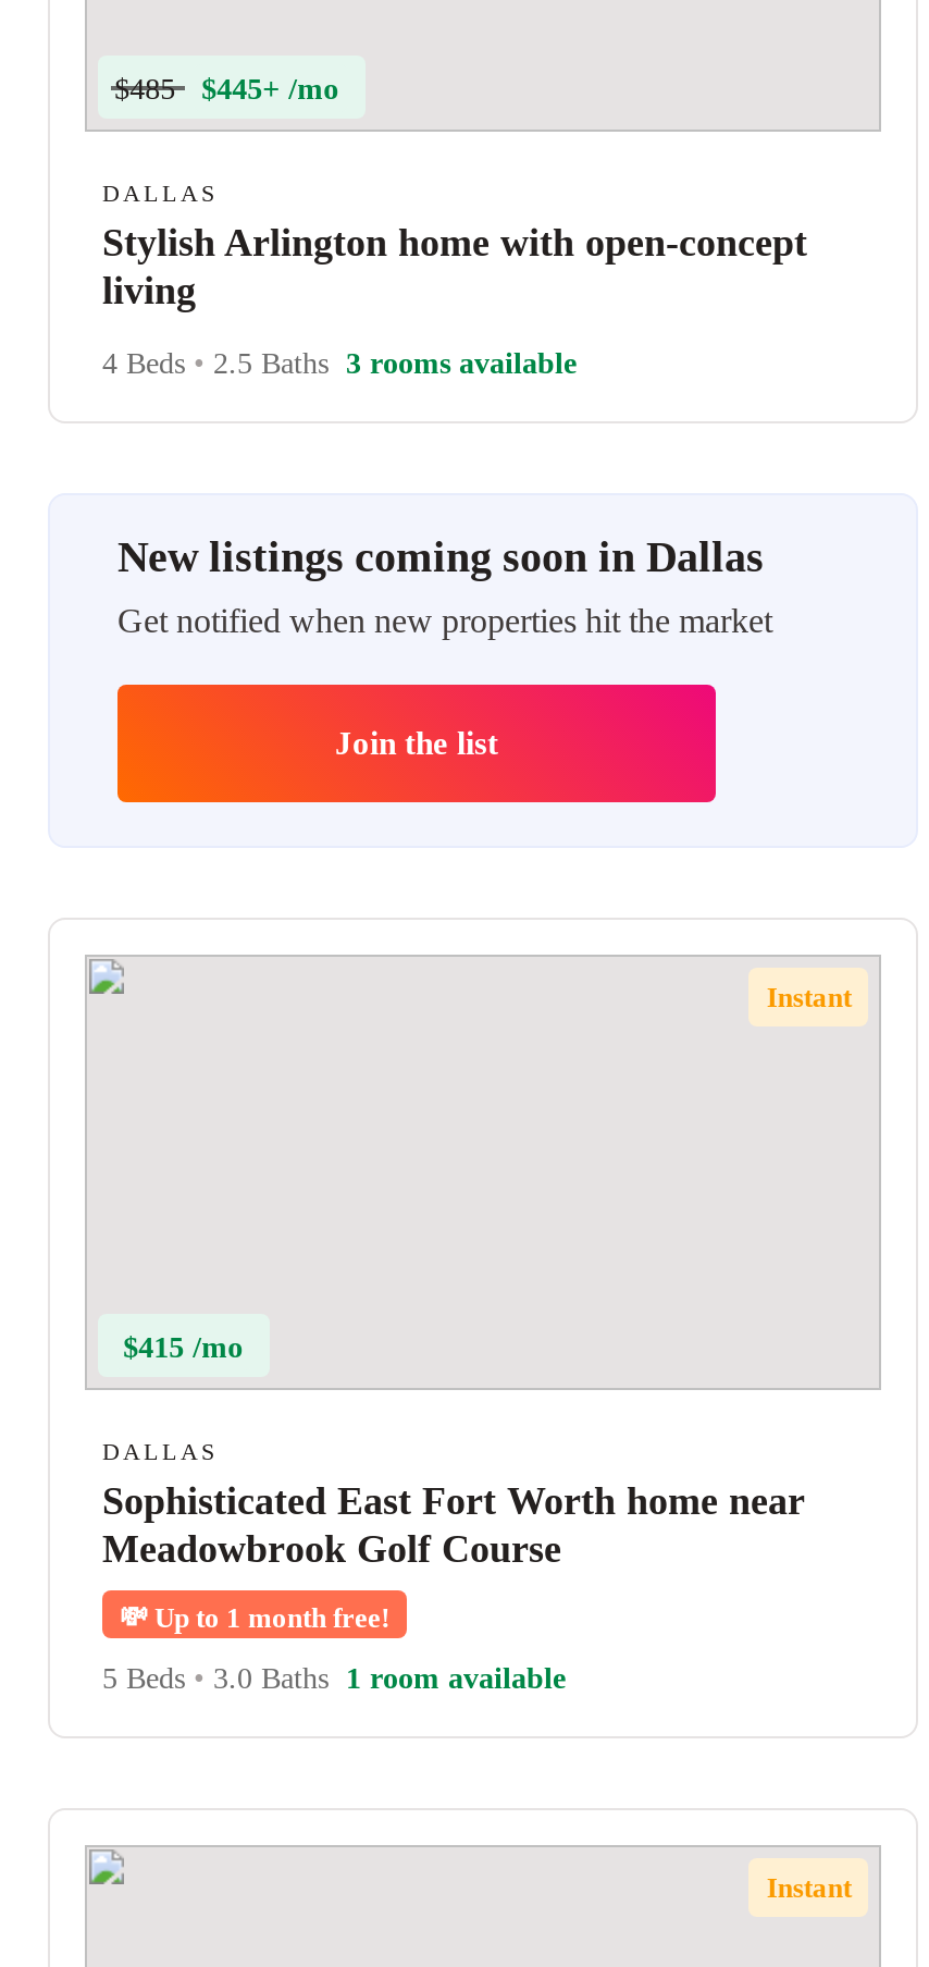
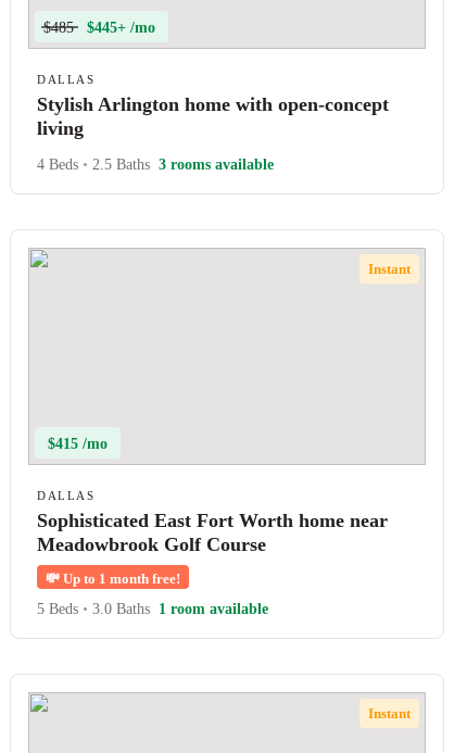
[117,532,772,761] New listings coming soon in Dallas | Get notified when new properties hit the market | Join the list -> none

